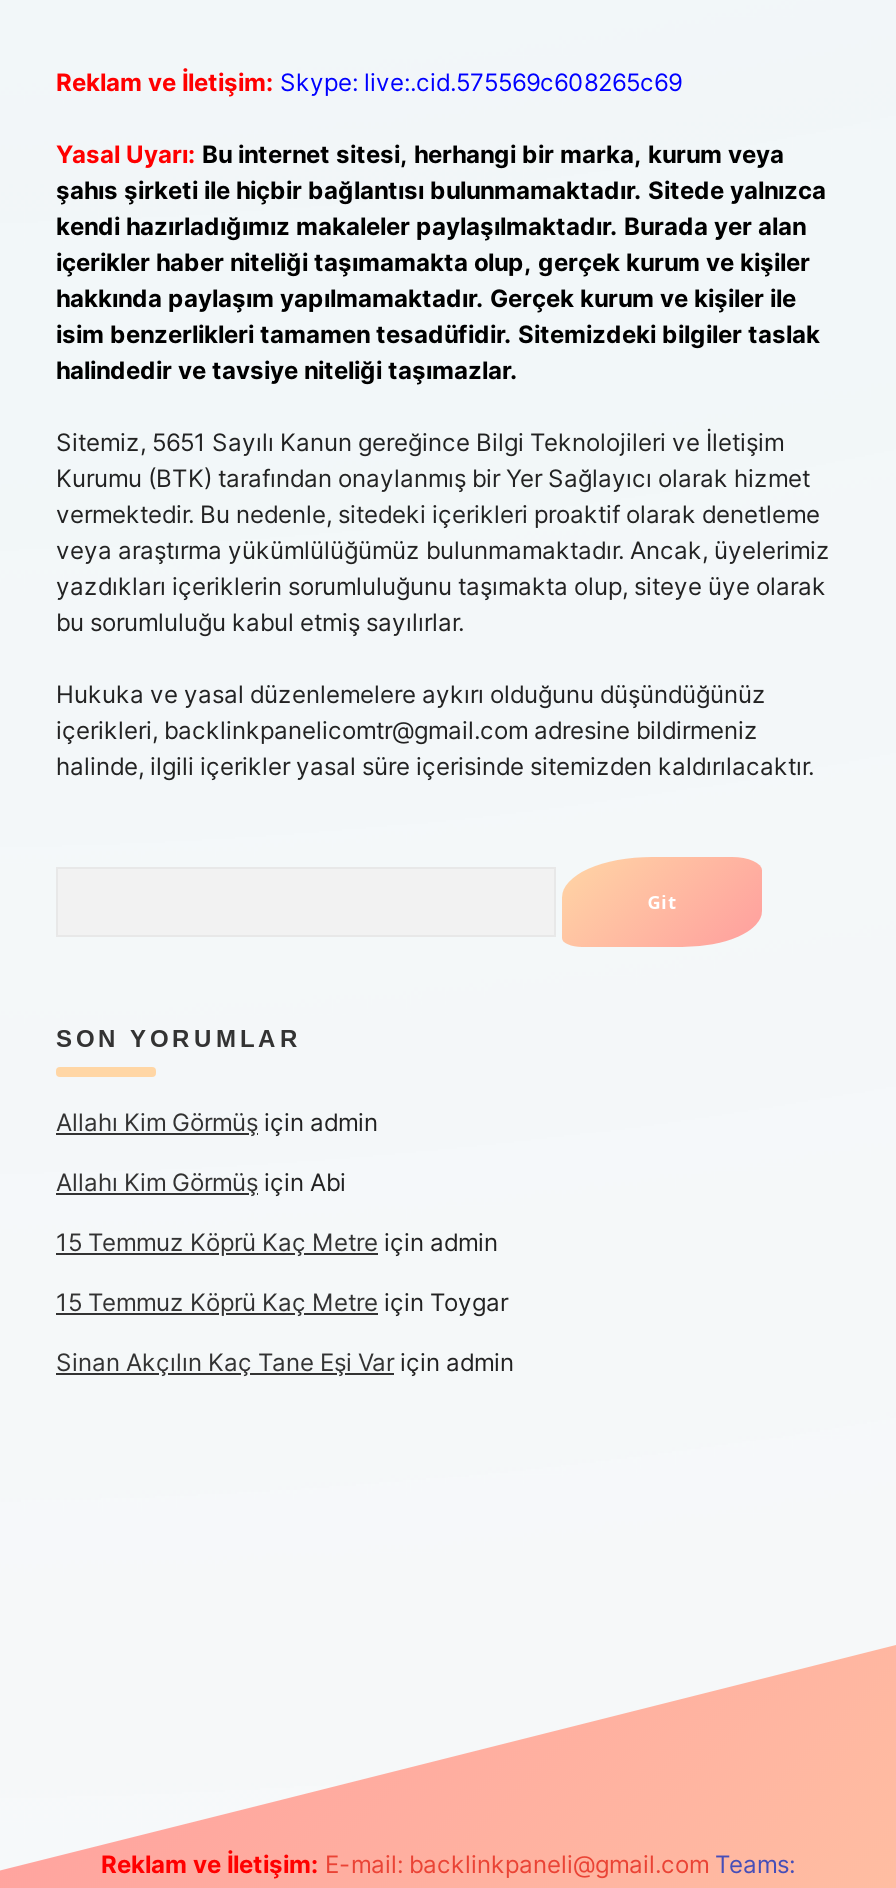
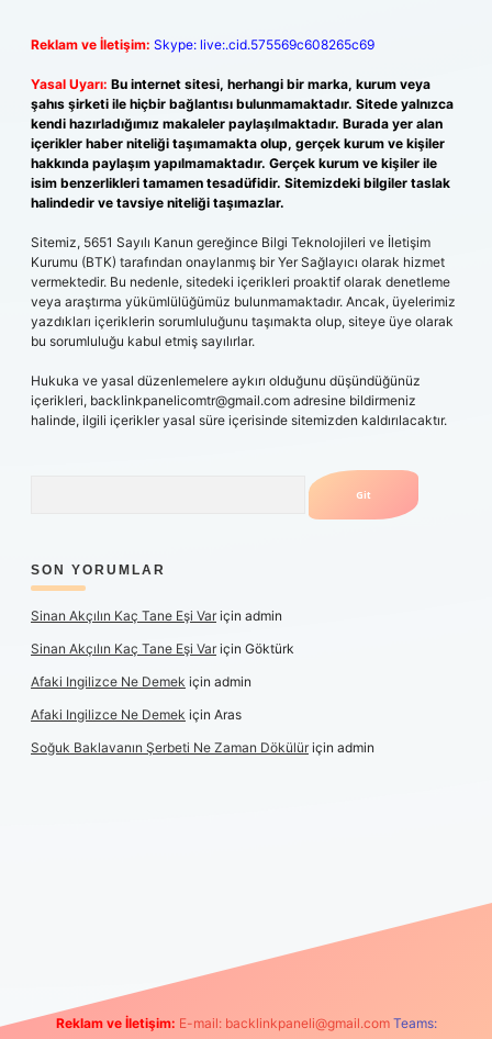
[56,1107,508,1317] Allahı Kim Görmüş için admin | Allahı Kim Görmüş için Abi | 15 Temmuz Köprü Kaç Metre için admin | 15 Temmuz Köprü Kaç Metre için Toygar -> none
moved [56,1347,514,1377] -> [31,607,282,624]: Sinan Akçılın Kaç Tane Eşi Var için admin
none -> [31,640,374,756] Sinan Akçılın Kaç Tane Eşi Var için Göktürk | Afaki Ingilizce Ne Demek için admin | Afaki Ingilizce Ne Demek için Aras | Soğuk Baklavanın Şerbeti Ne Zaman Dökülür için admin

